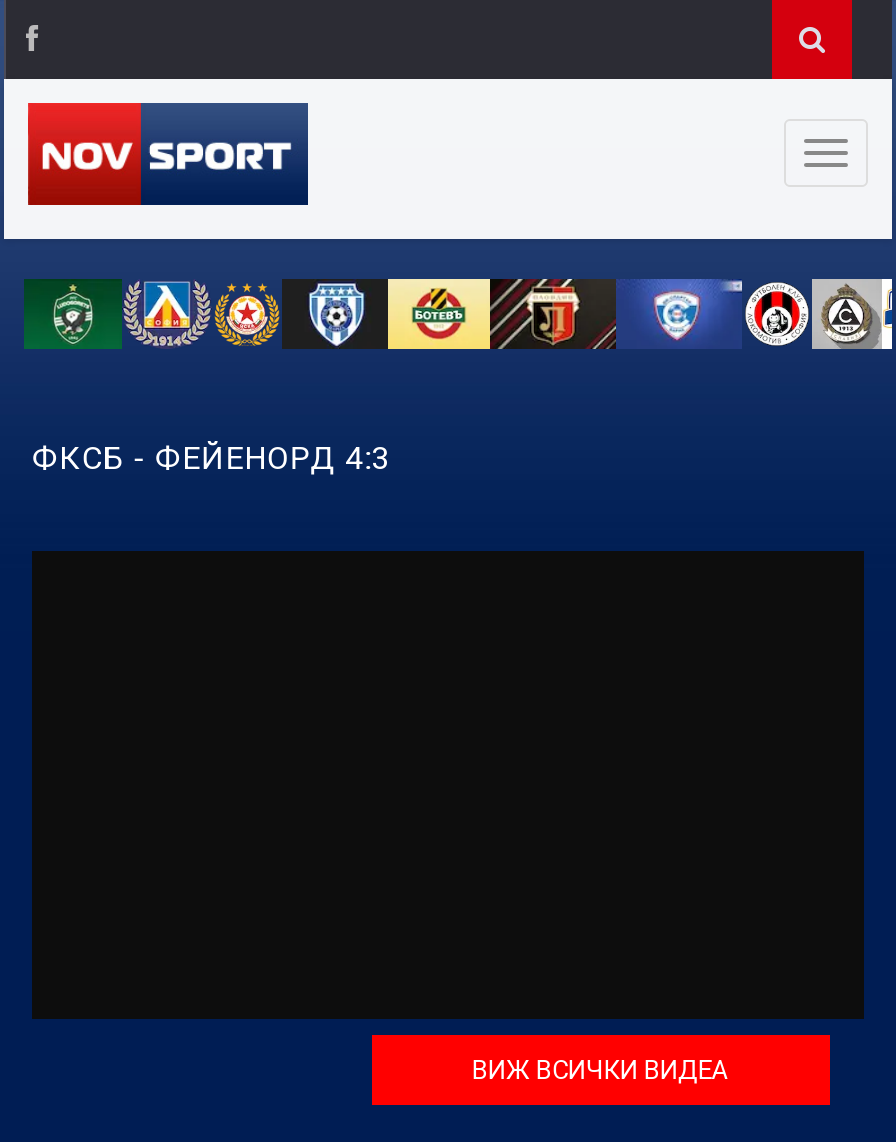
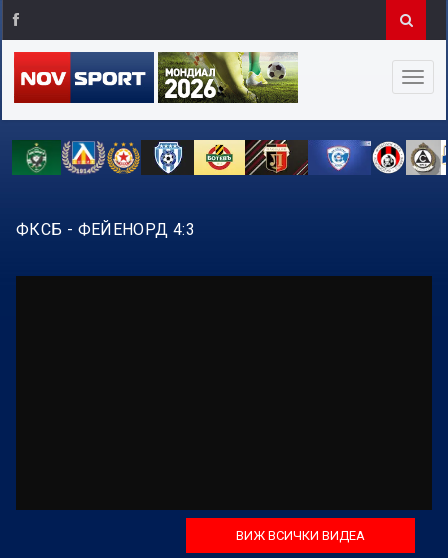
none -> [157,51,299,104] [image]

